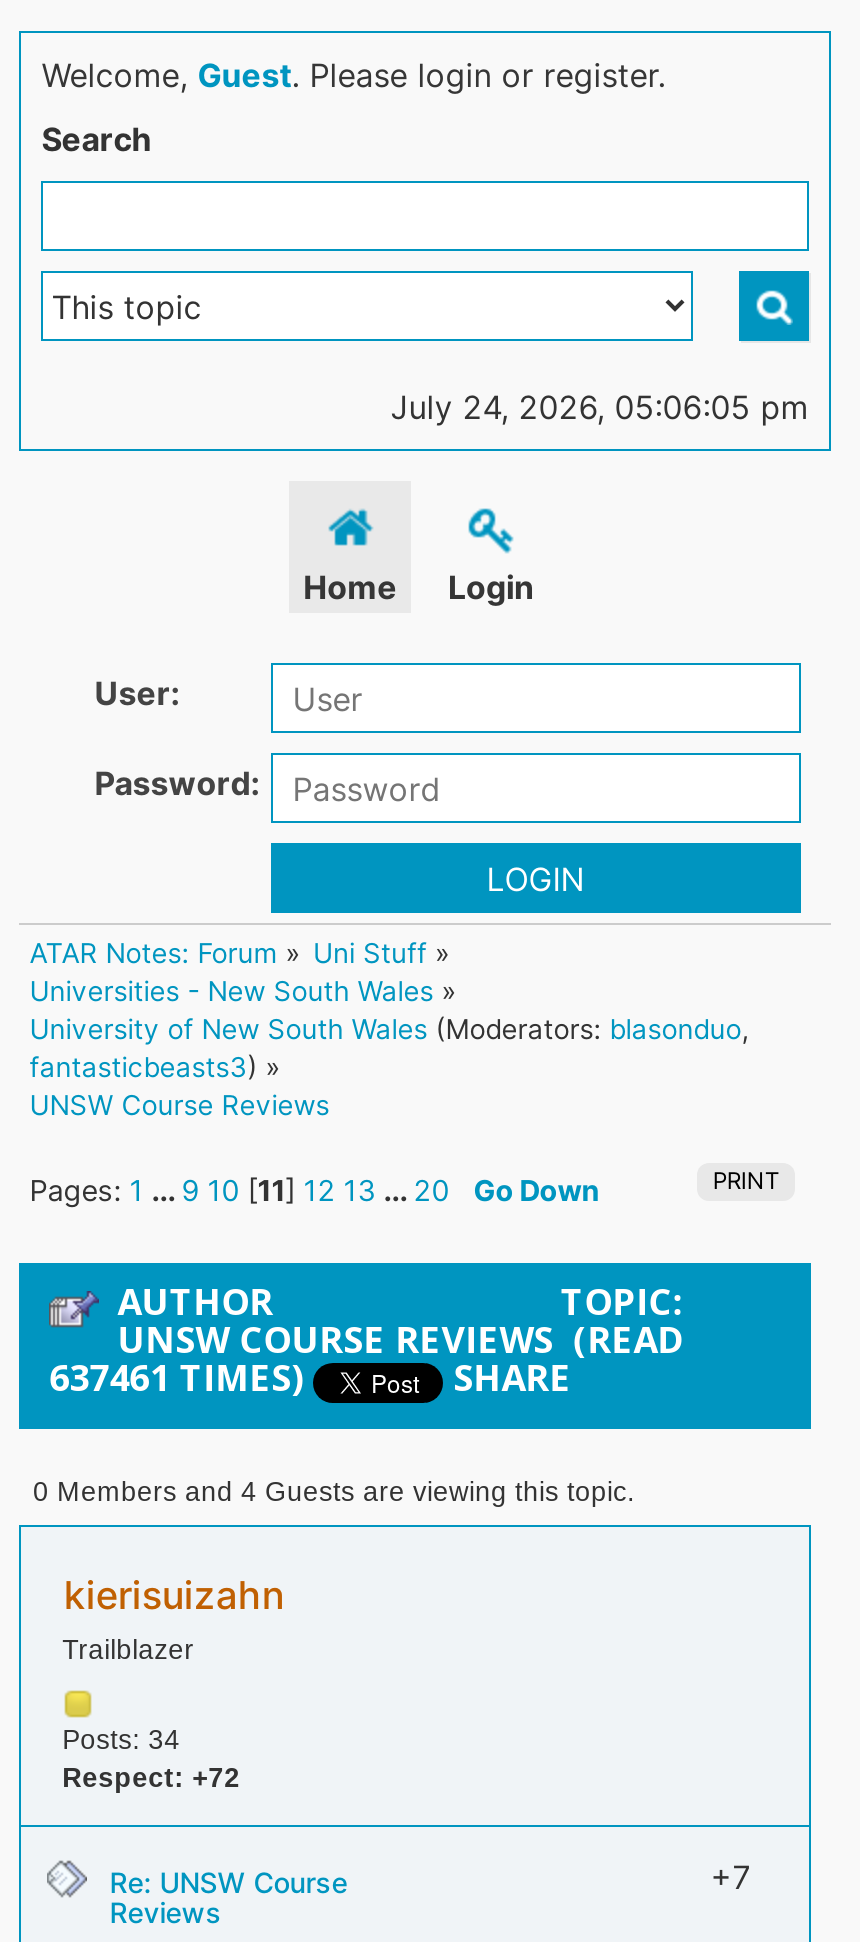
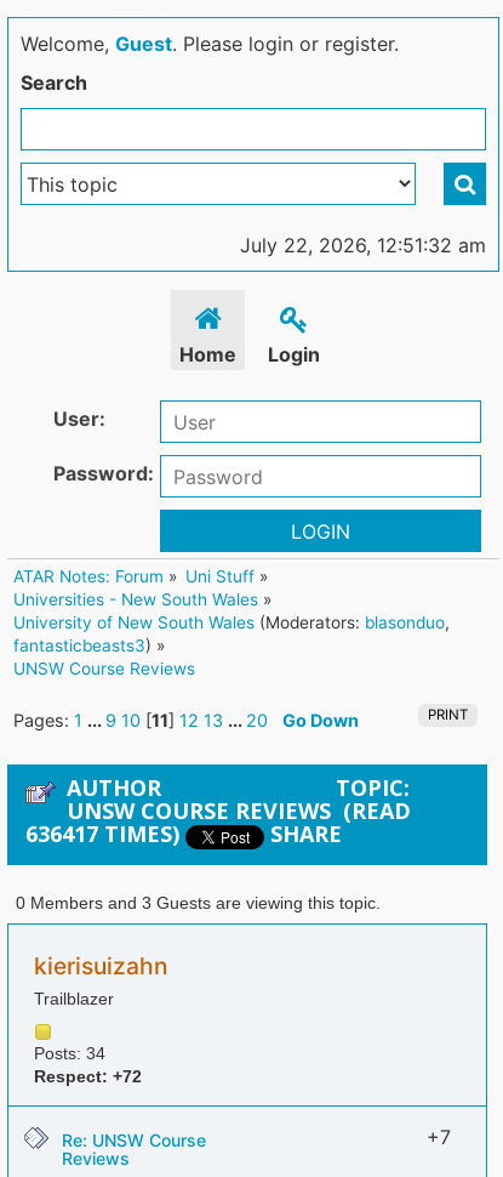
[391,387,809,427] July 24, 2026, 05:06:05 pm -> [240,233,486,257] July 22, 2026, 12:51:32 am
[49,1354,313,1402] 637461 TIMES) -> [26,820,186,849] 636417 TIMES)
[33,1477,635,1507] 0 Members and 4 Guests are viewing this topic. -> [16,895,381,913] 0 Members and 3 Guests are viewing this topic.

